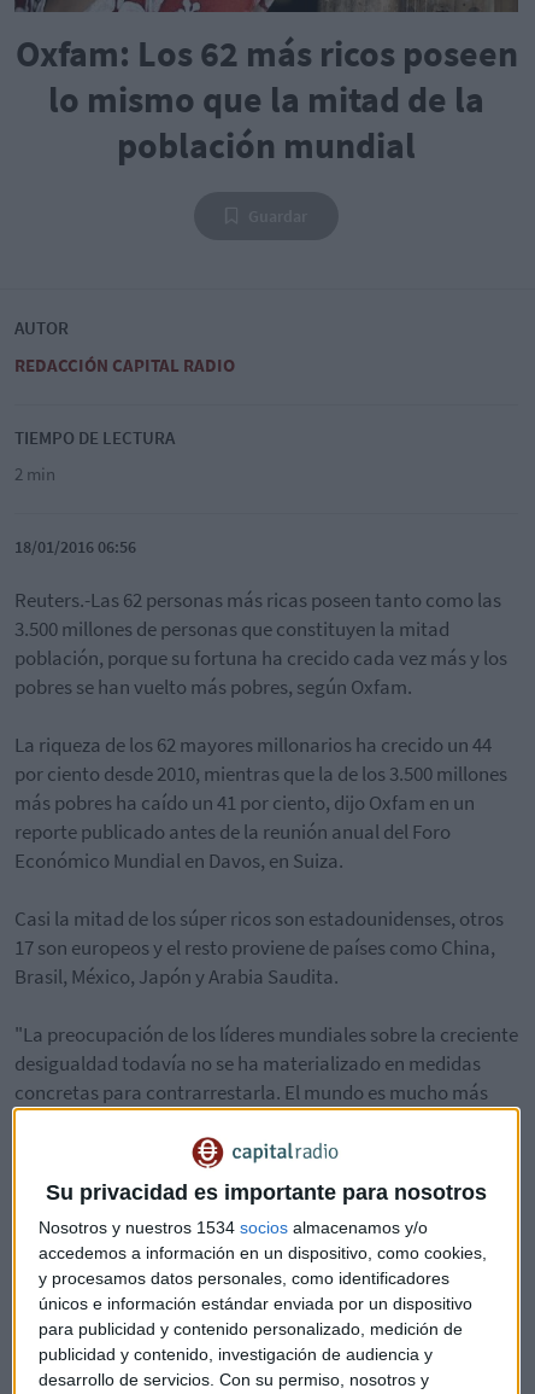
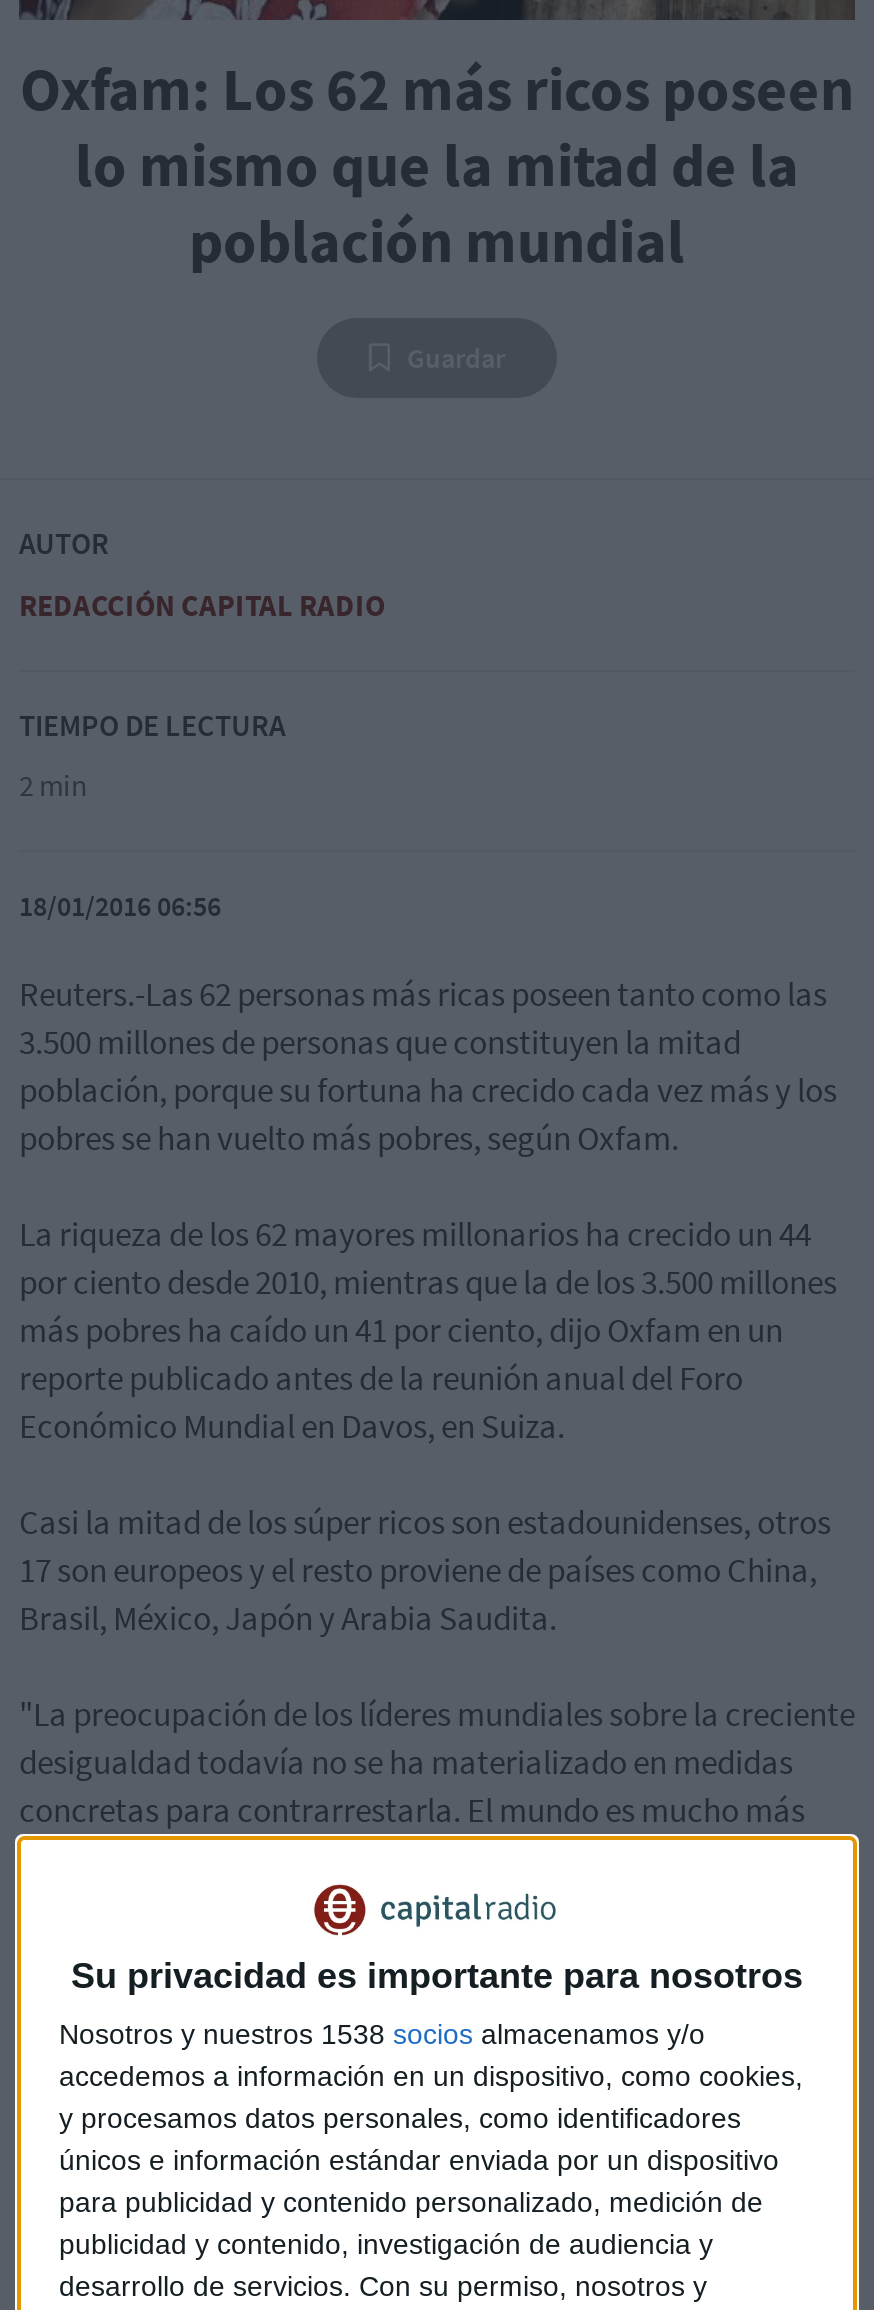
[39,1218,428,1237] Nosotros y nuestros 1534 socios almacenamos y/o -> [59,2018,705,2050] Nosotros y nuestros 1538 socios almacenamos y/o

